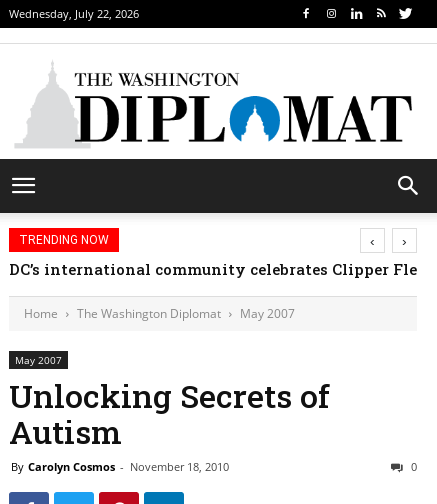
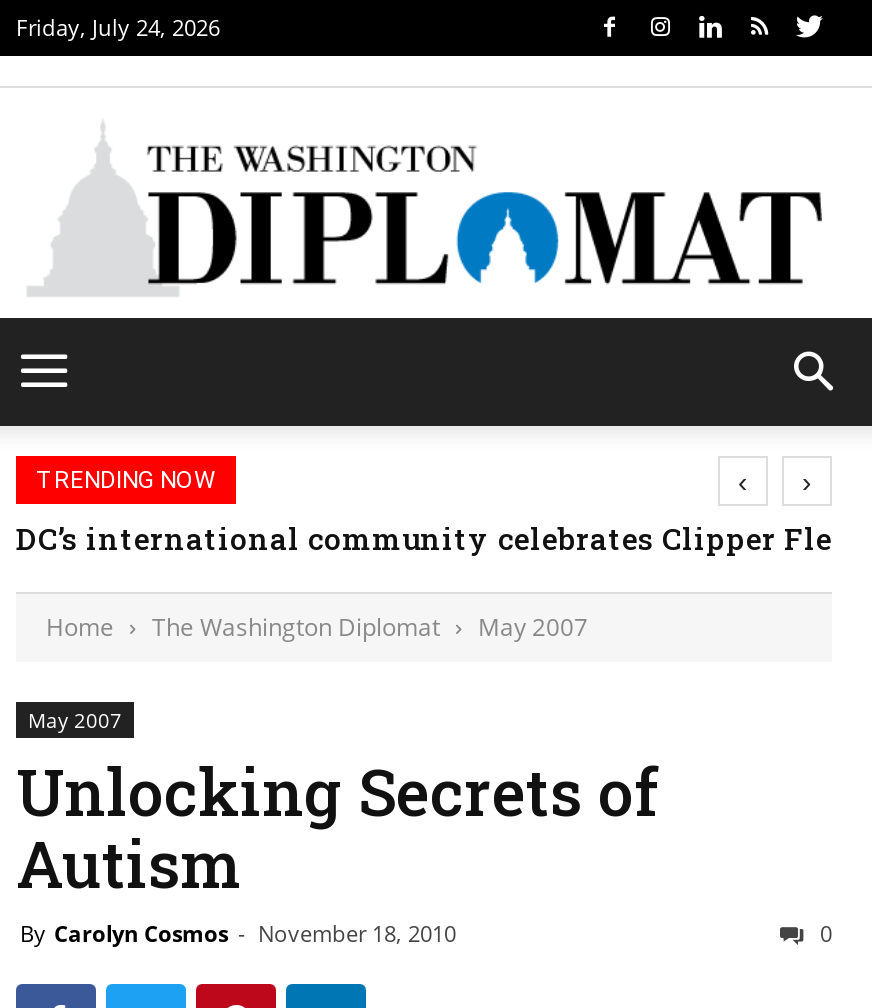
[9,6,139,21] Wednesday, July 22, 2026 -> [16,12,220,42] Friday, July 24, 2026

